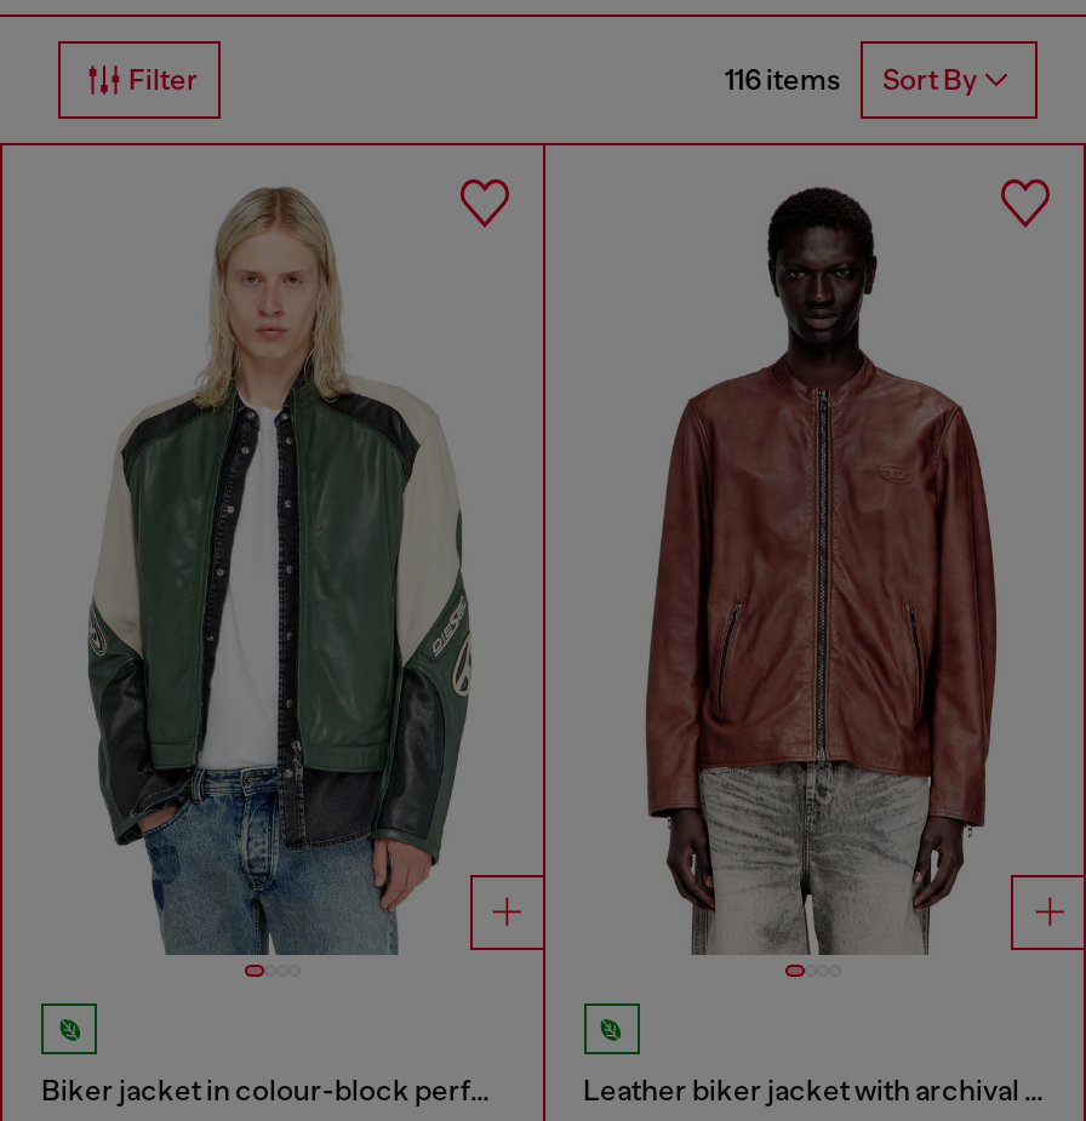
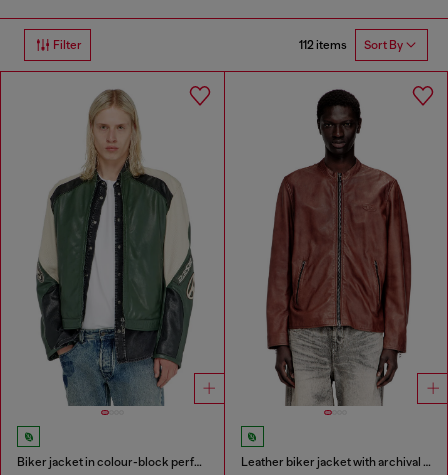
[725,63,977,98] 116 items Sort By -> [299,38,403,52] 112 items Sort By

